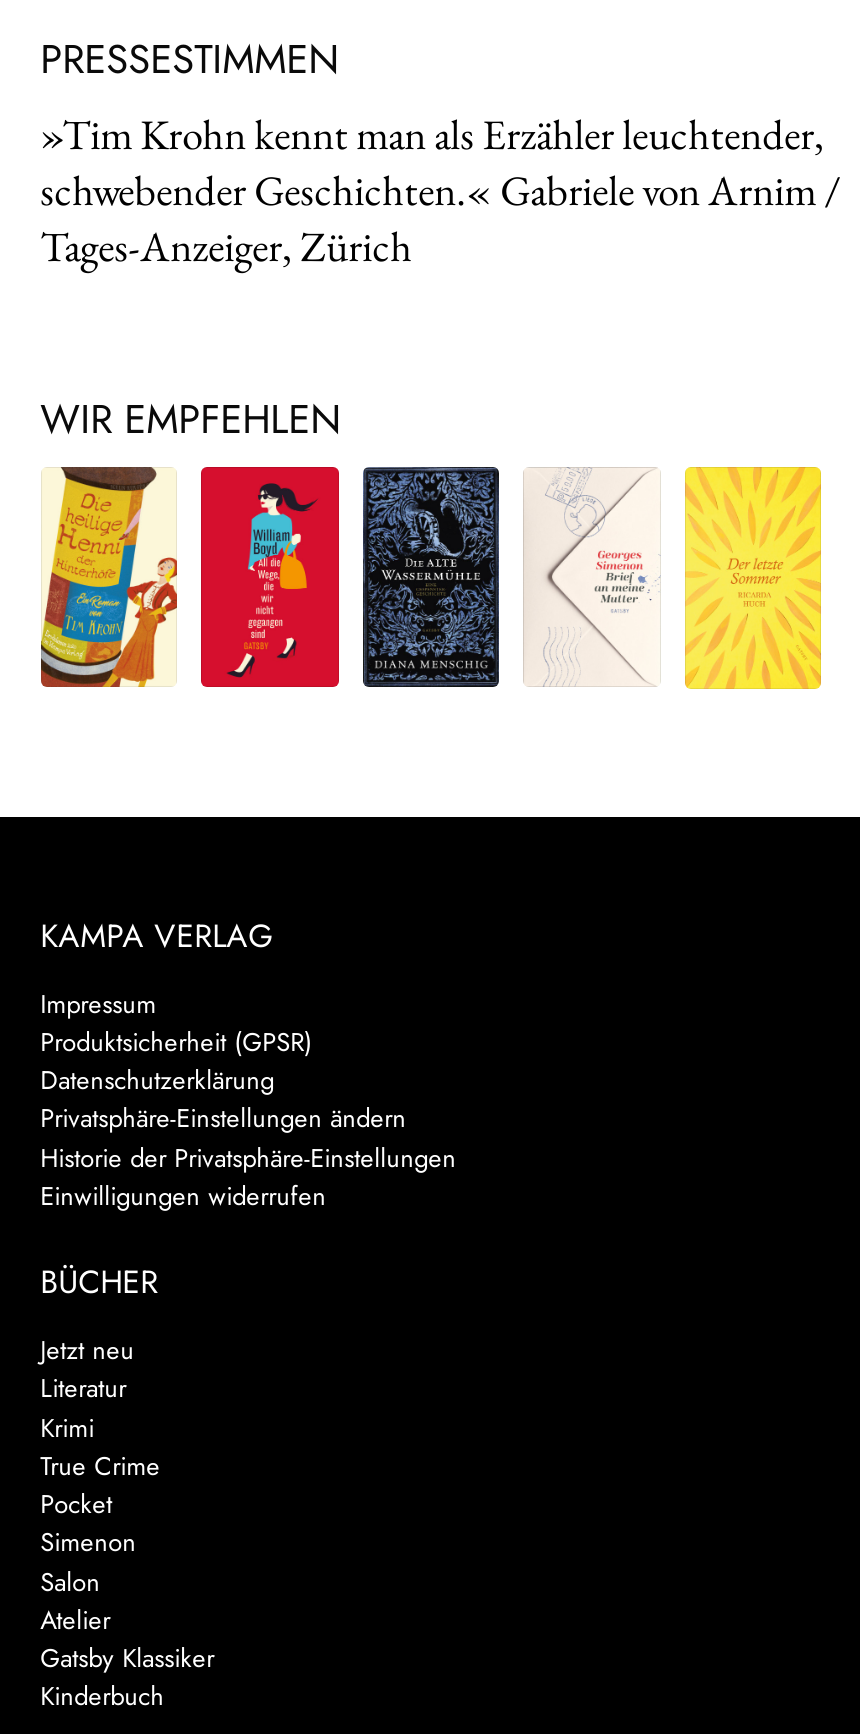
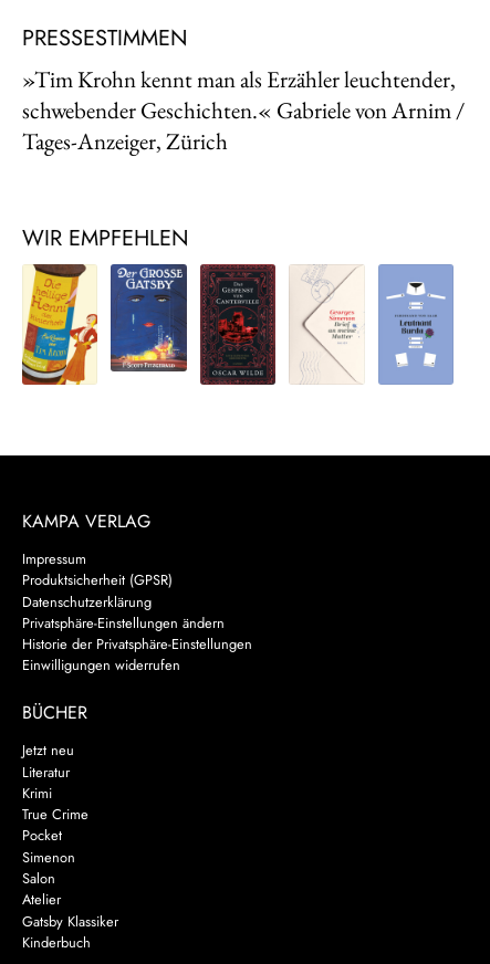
[199,464,341,690] [image] -> [110,263,188,385] [image]
[363,466,499,688] [image] -> [200,263,275,385] [image]
[683,464,823,692] [image] -> [377,263,455,386] [image]

